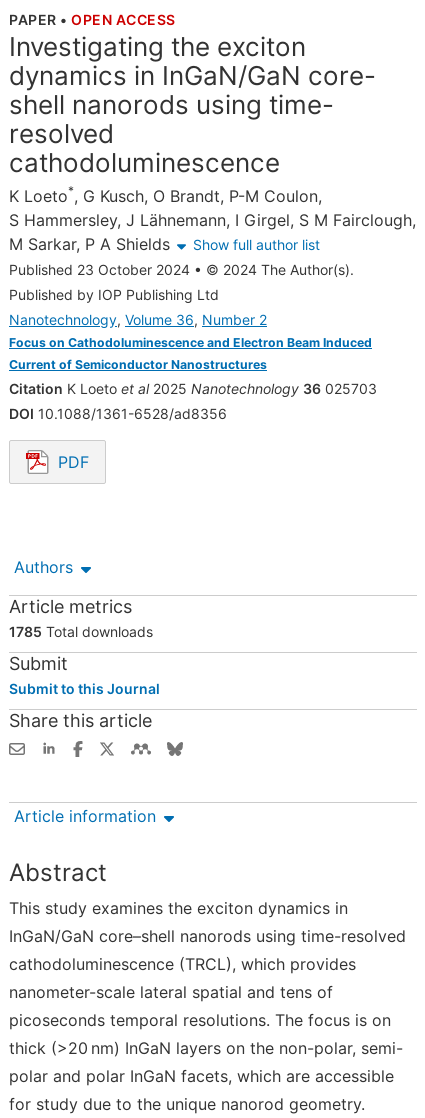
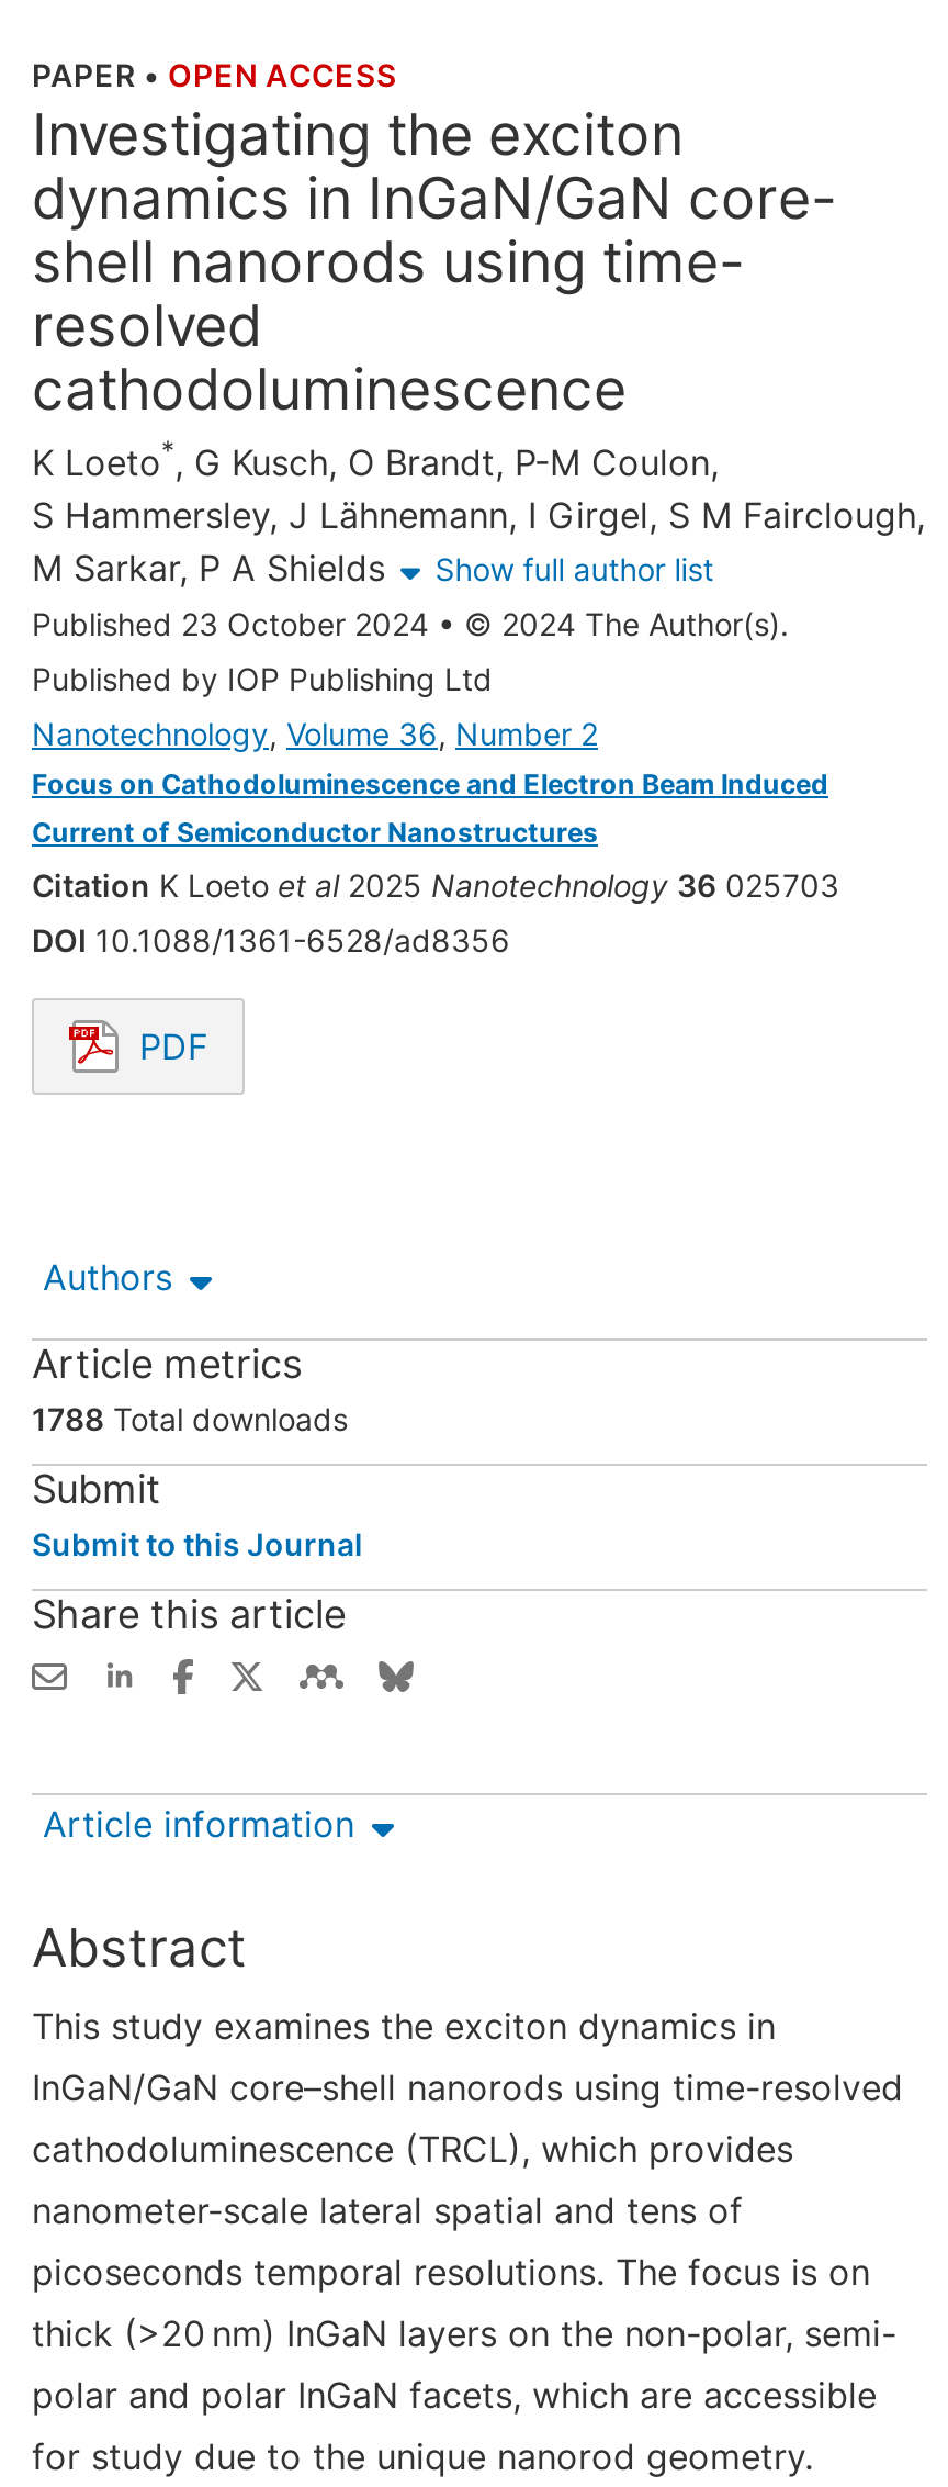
[9,623,153,640] 1785 Total downloads -> [32,1400,348,1437] 1788 Total downloads

